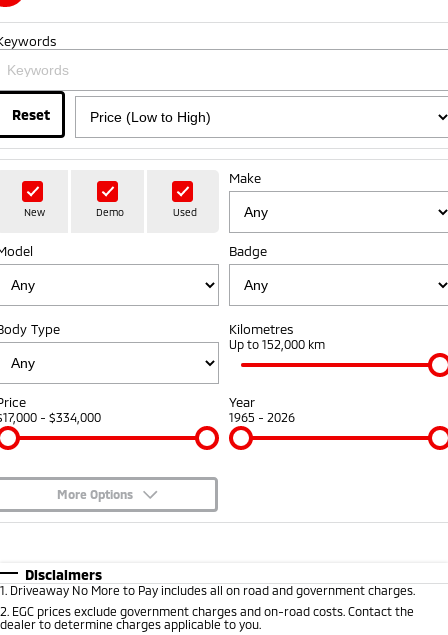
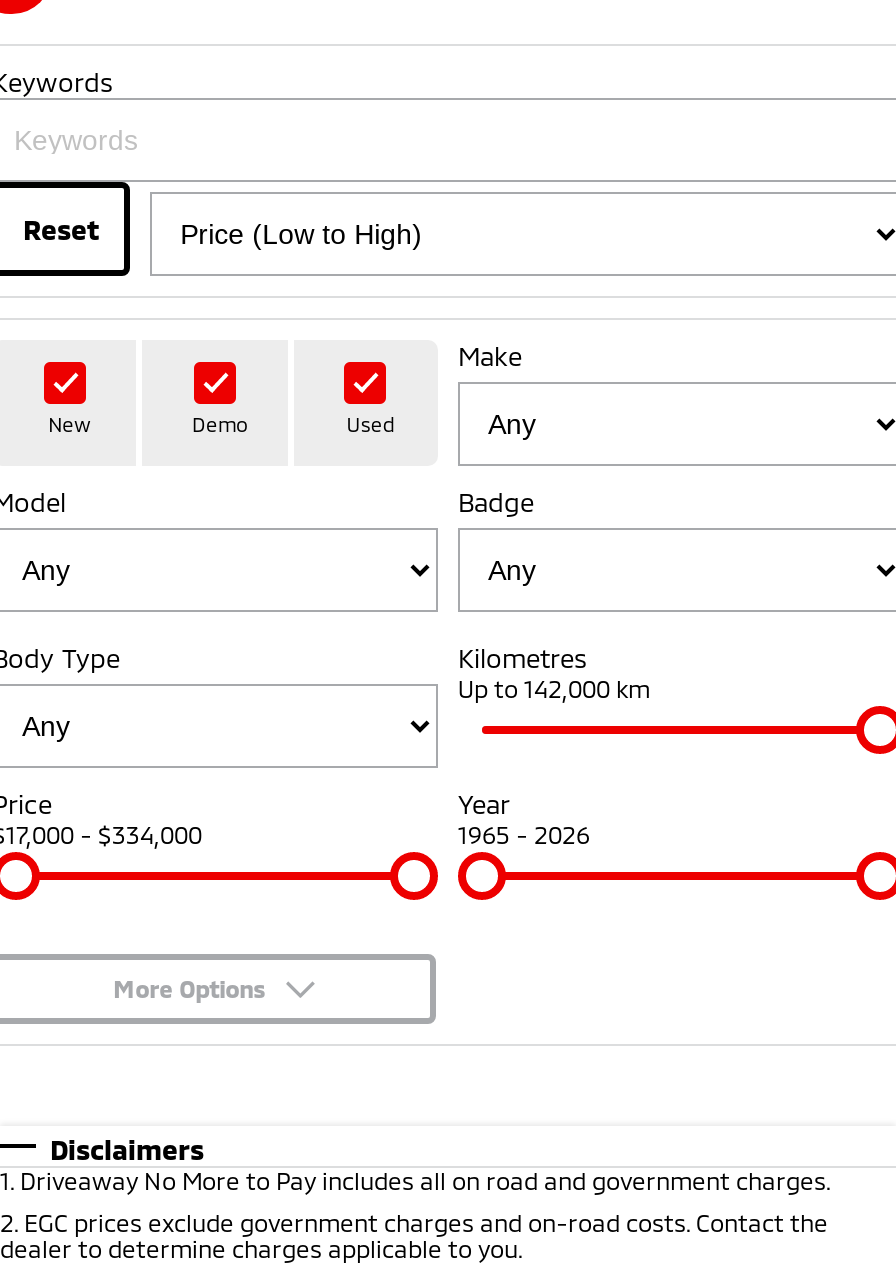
[229,336,325,350] Up to 152,000 km -> [458,673,650,701] Up to 142,000 km

